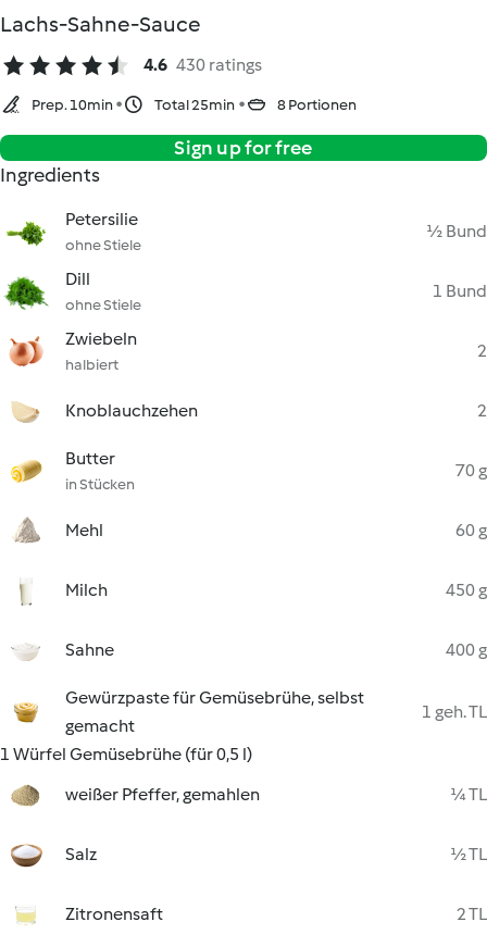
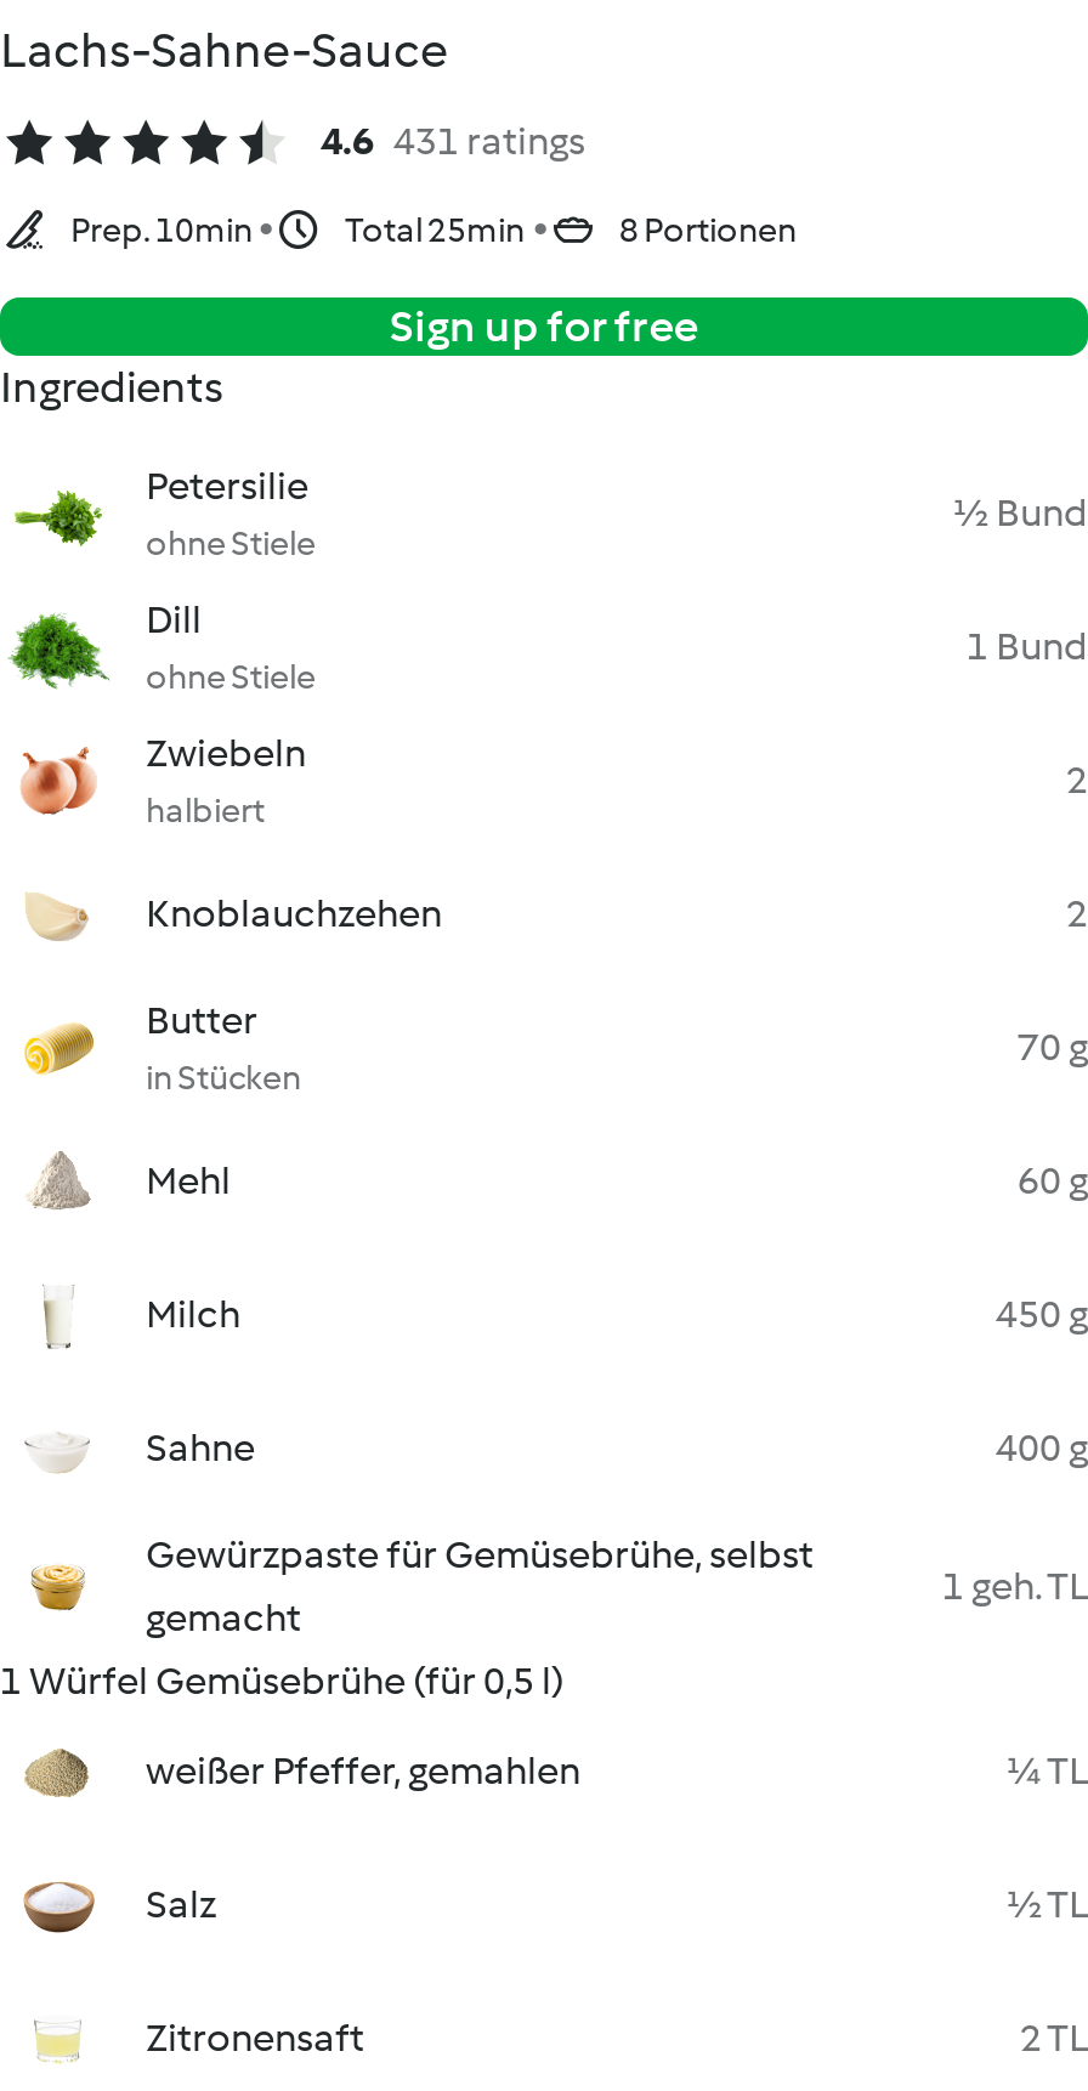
[143,54,262,75] 4.6 430 ratings -> [321,118,585,164] 4.6 431 ratings

